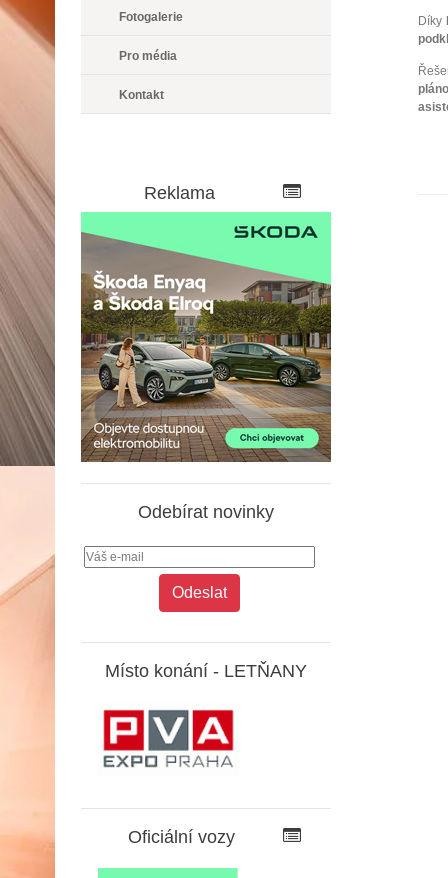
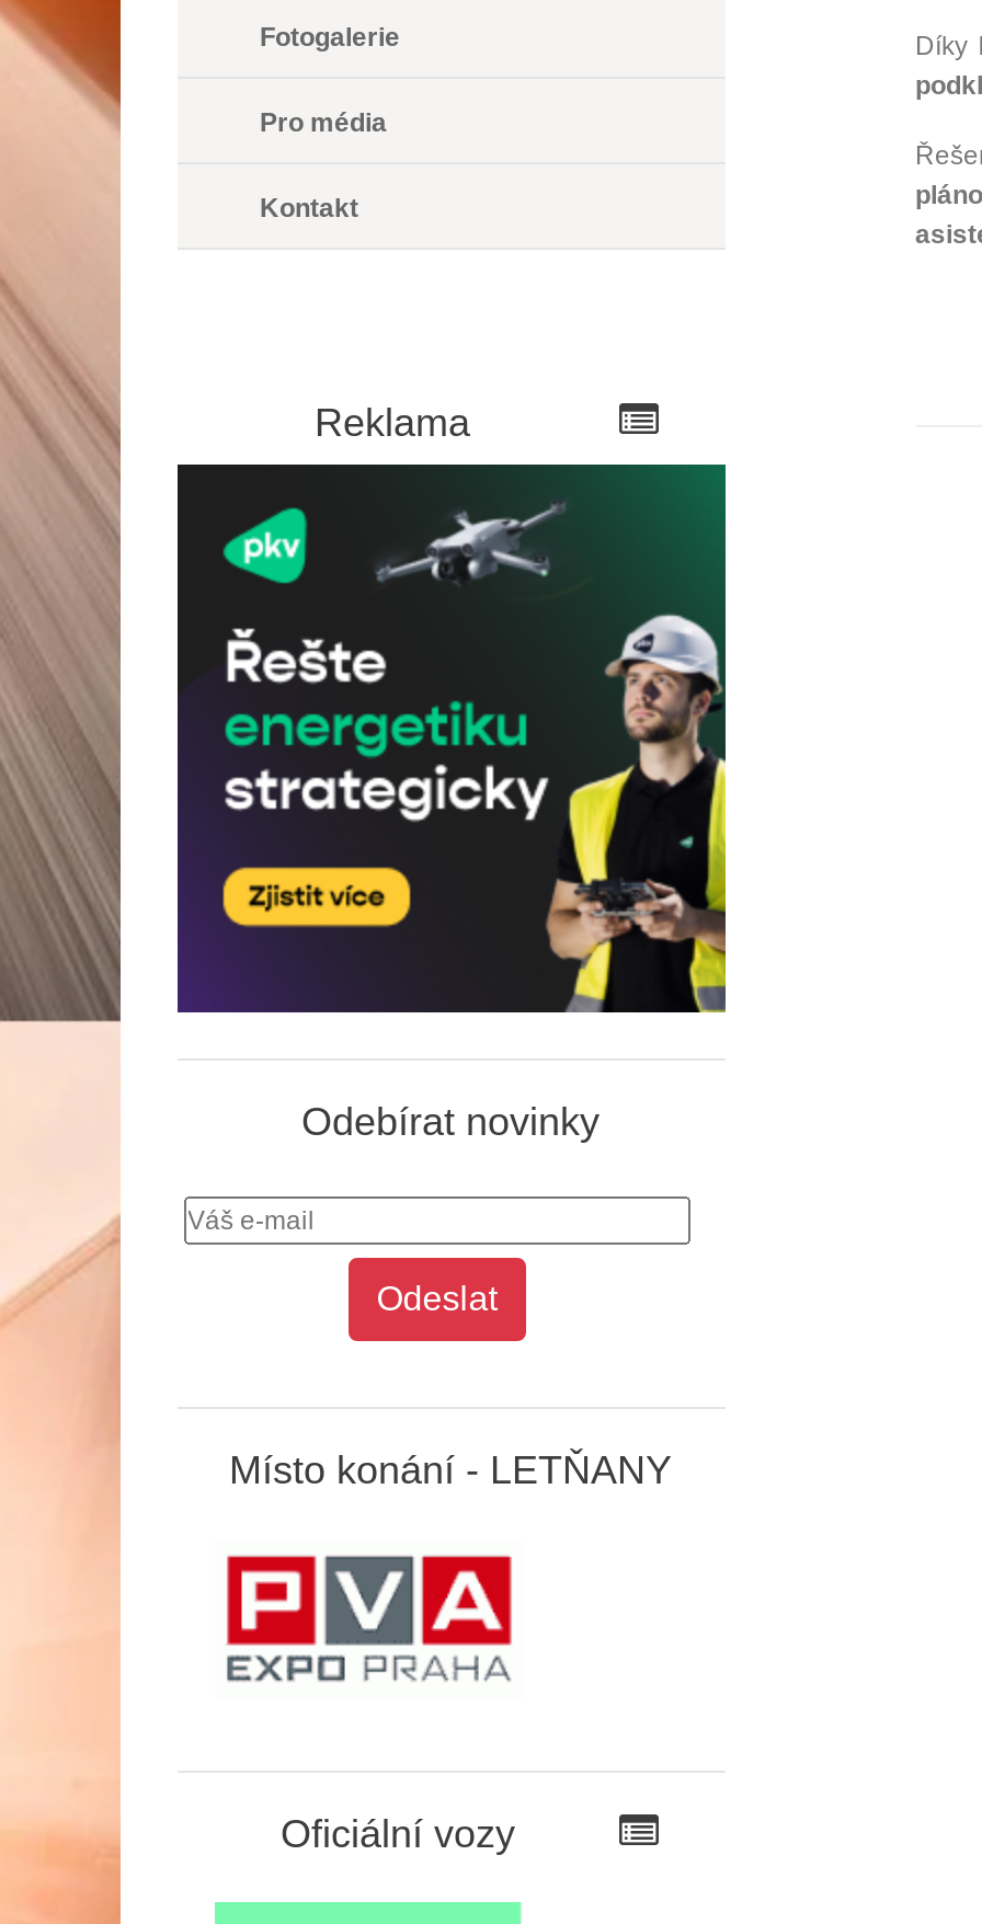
[80,211,332,463] [image] -> [175,462,728,1015] [image]

